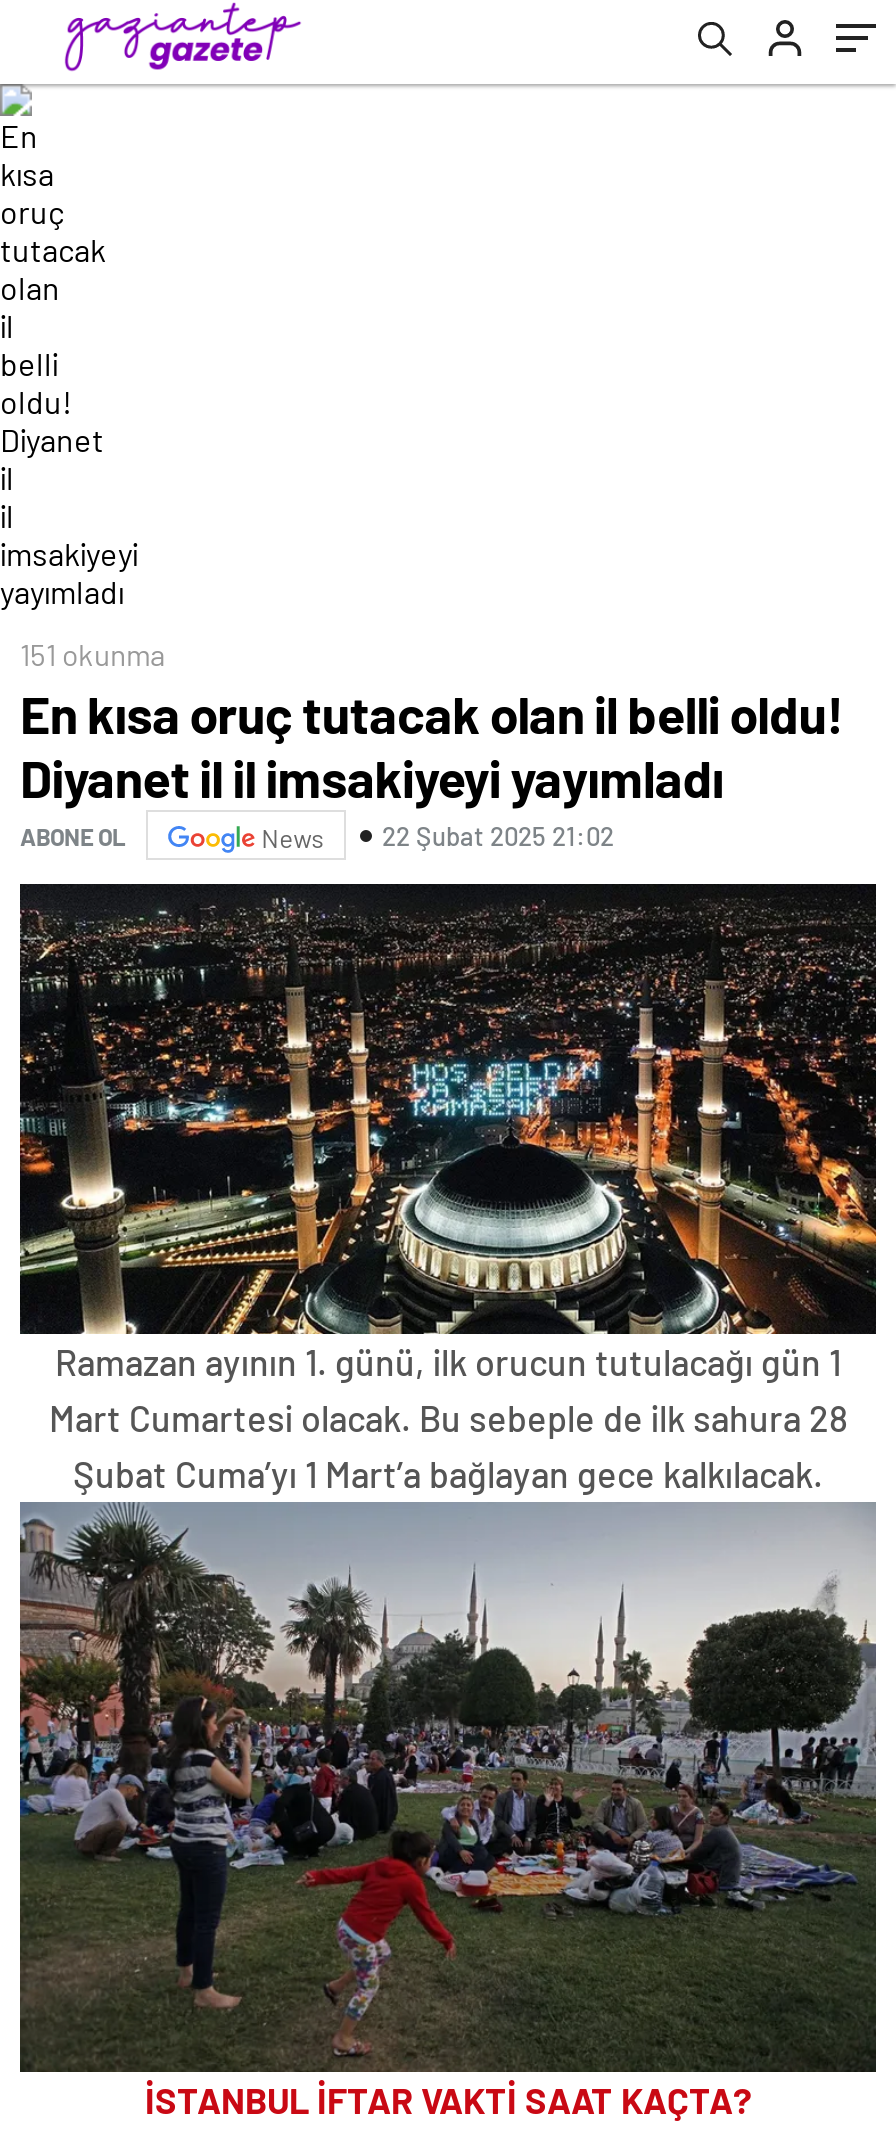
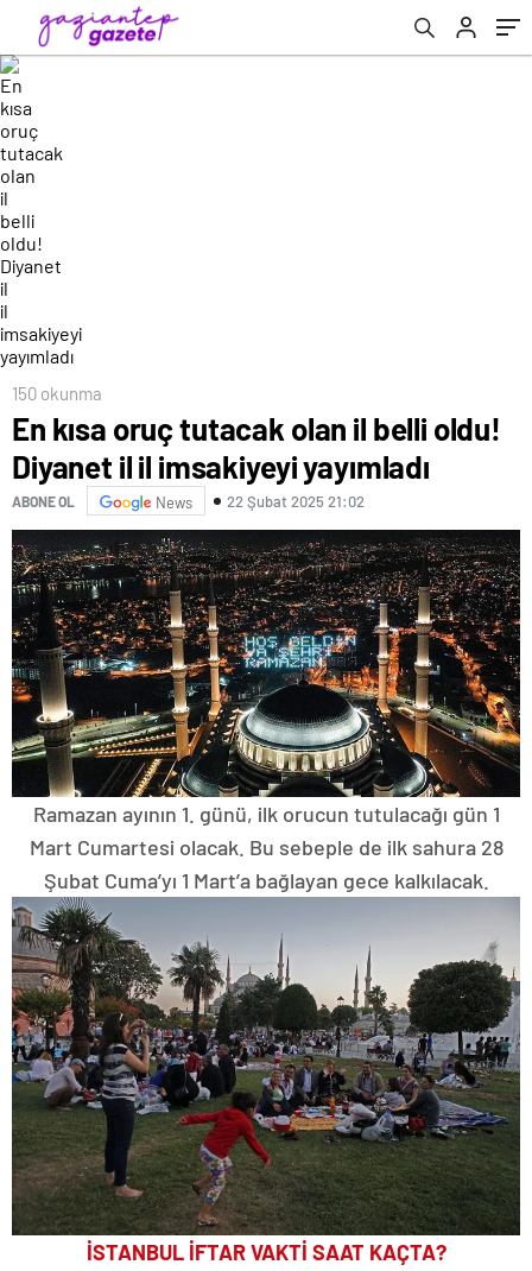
[20,636,166,672] 151 okunma -> [12,382,102,404] 150 okunma

